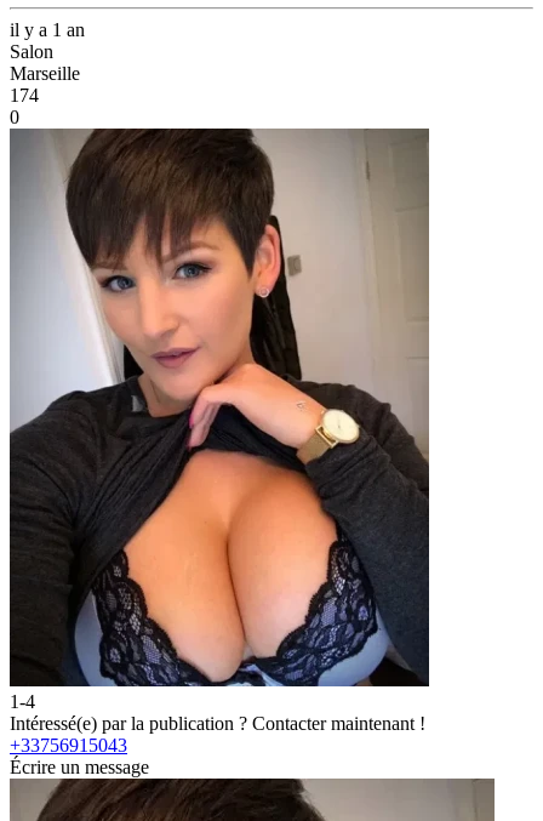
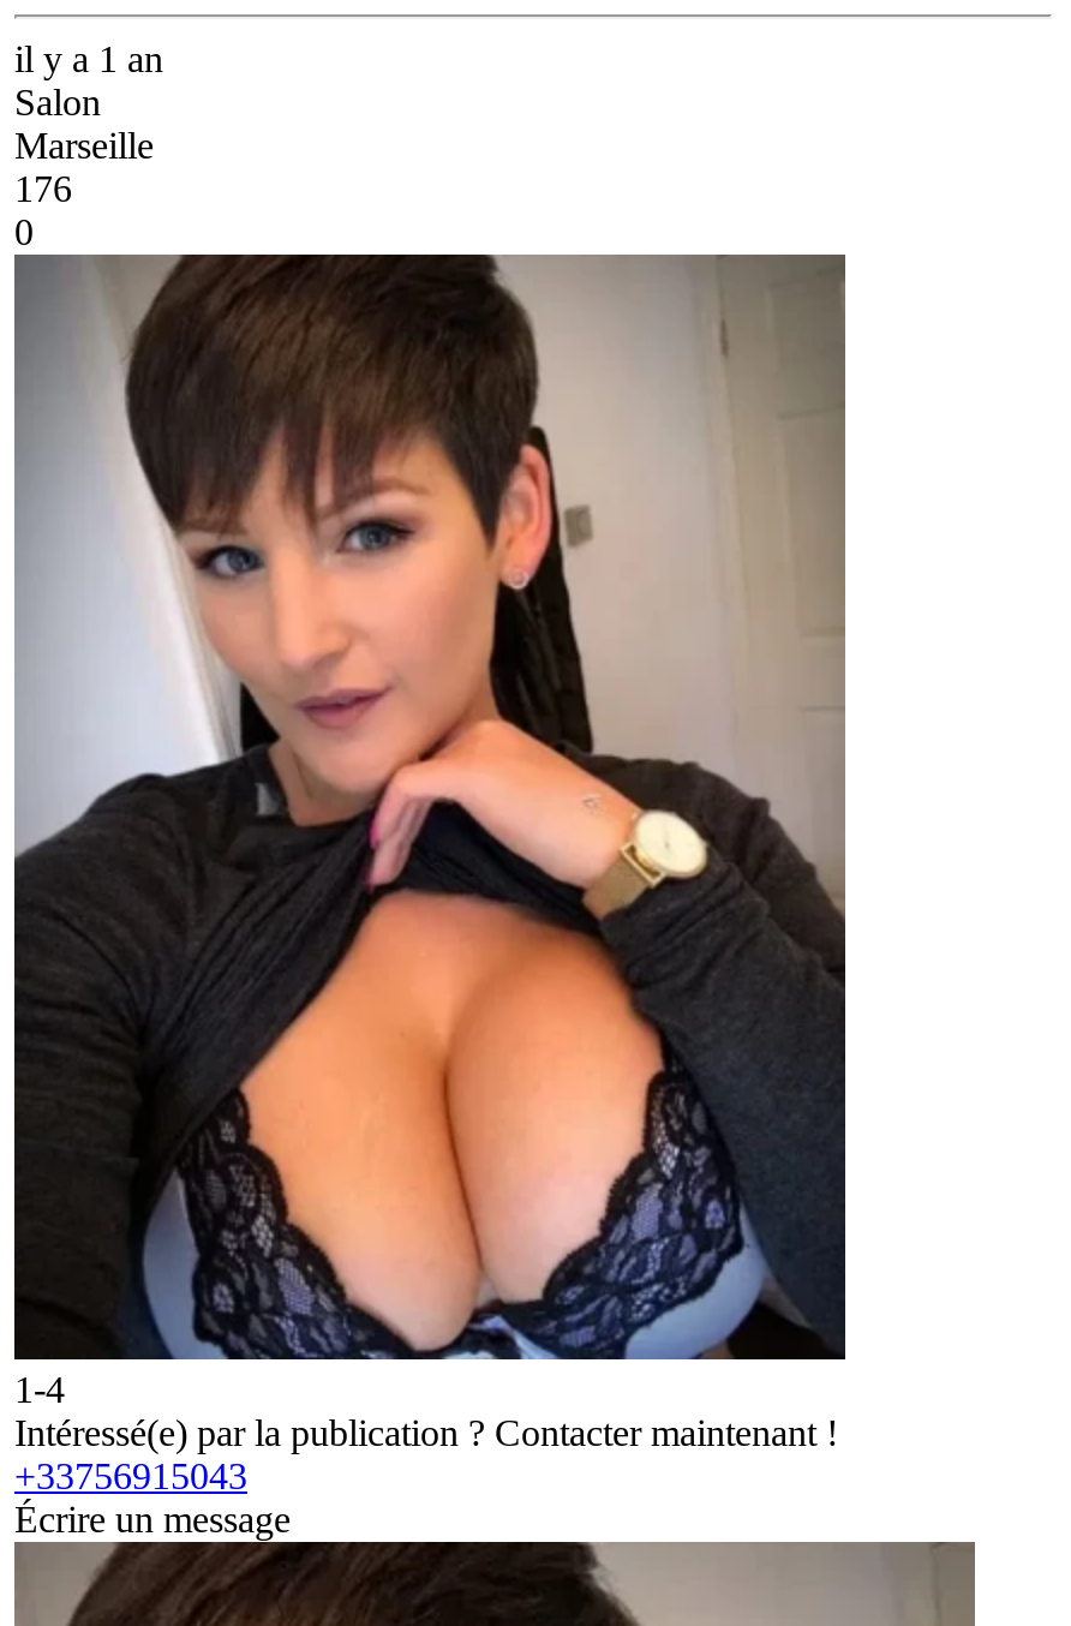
[10,85,39,106] 174 -> [14,168,72,209] 176

